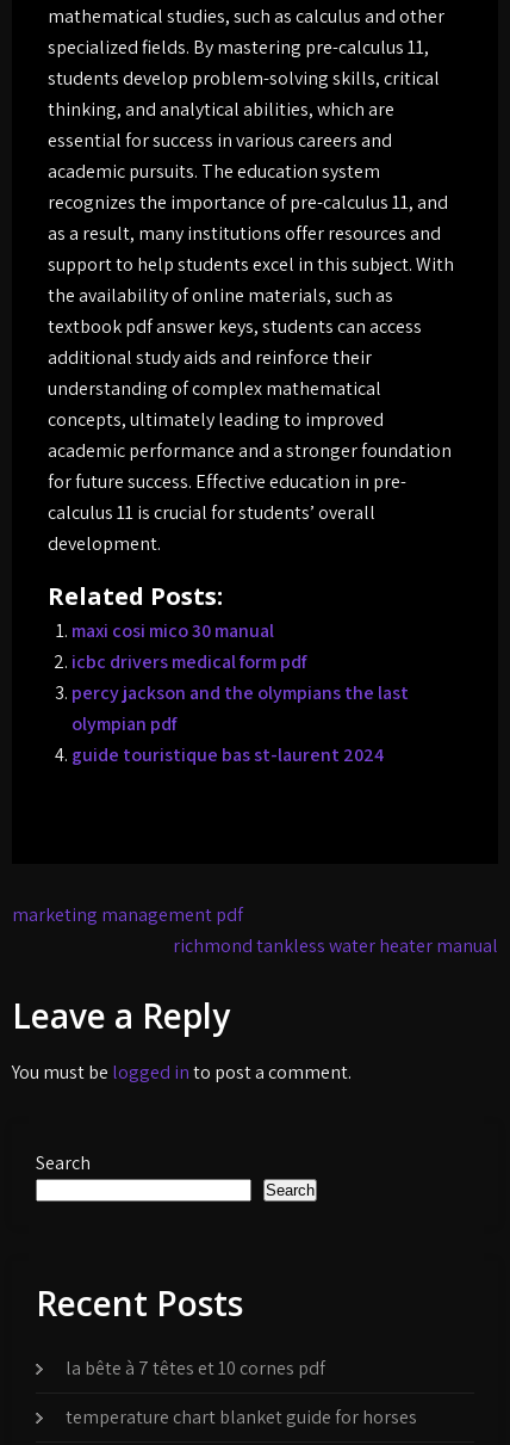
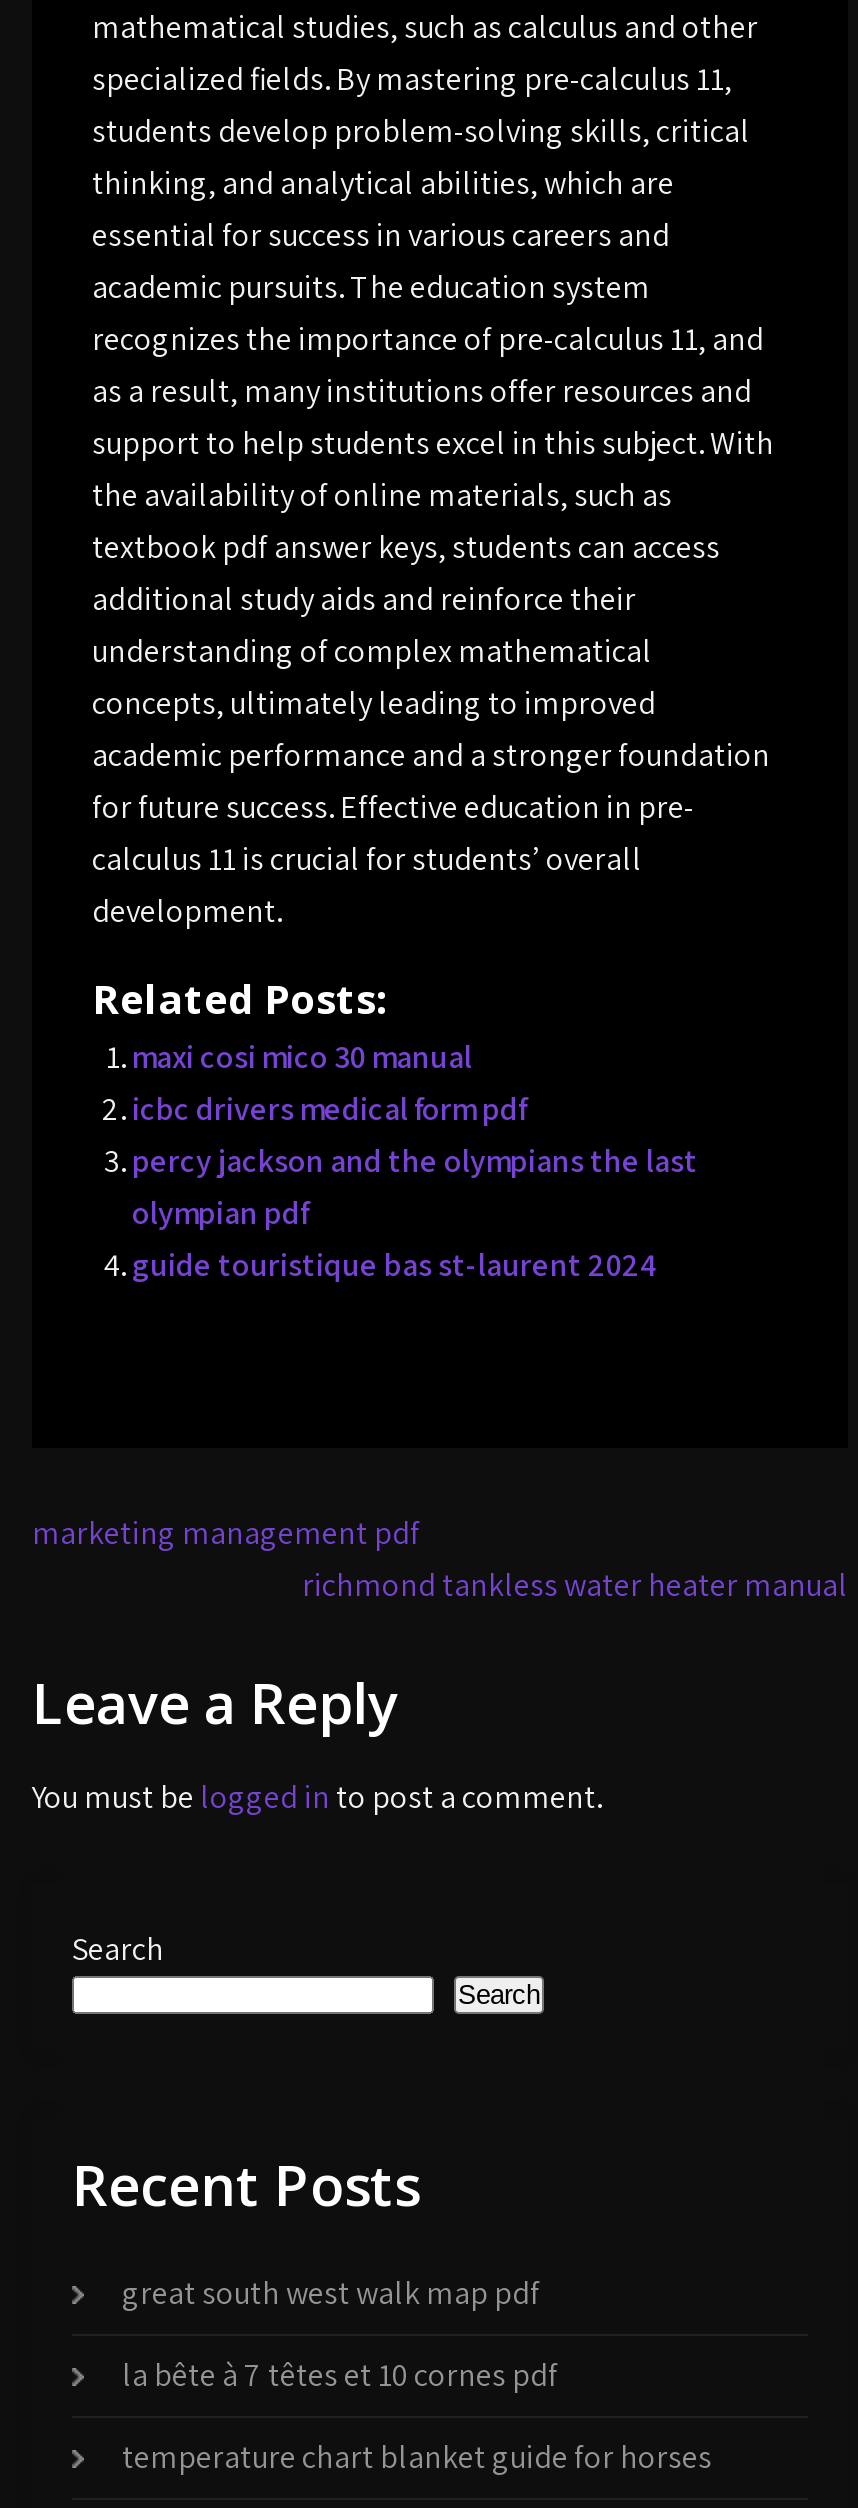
none -> [122,2272,540,2314] great south west walk map pdf

